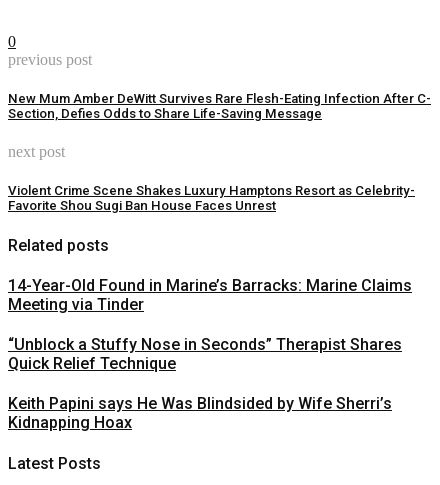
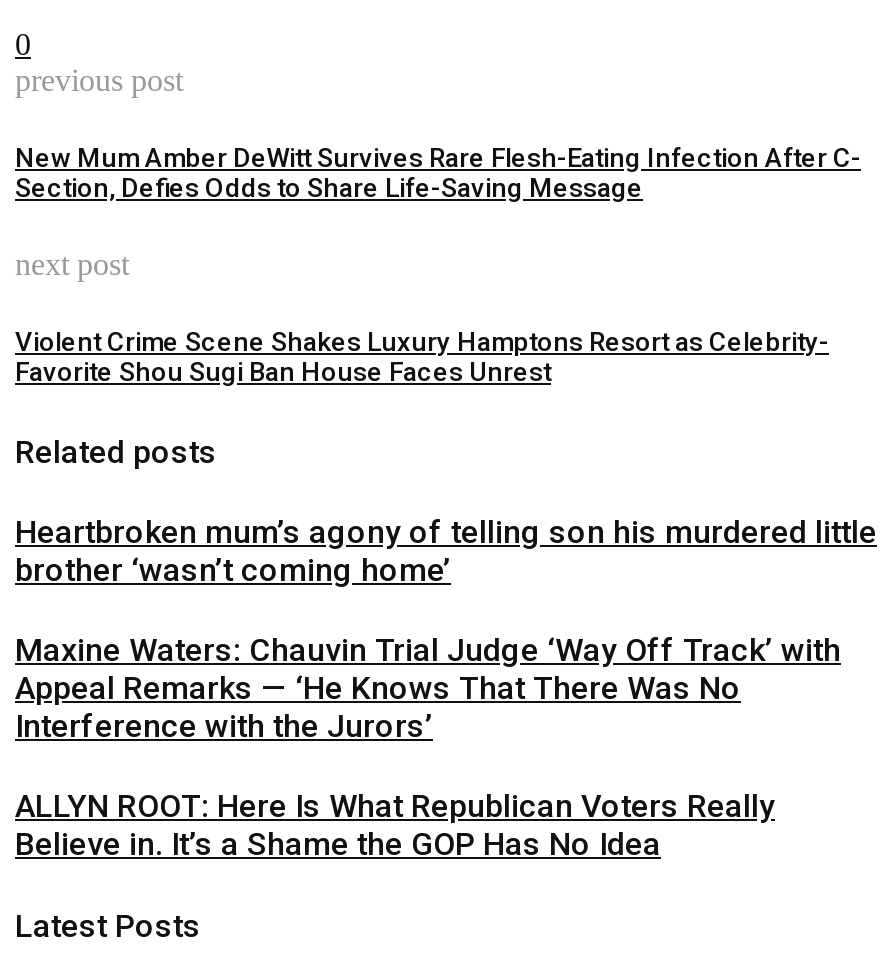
[8,276,412,314] 14-Year-Old Found in Marine’s Barracks: Marine Claims | Meeting via Tinder -> [15,513,877,589] Heartbroken mum’s agony of telling son his murdered little | brother ‘wasn’t coming home’
[8,335,402,373] “Unblock a Stuffy Nose in Seconds” Therapist Shares | Quick Relief Technique -> [15,631,841,745] Maxine Waters: Chauvin Trial Judge ‘Way Off Track’ with | Appeal Remarks — ‘He Knows That There Was No | Interference with the Jurors’
[8,394,392,432] Keith Papini says He Was Blindsided by Wife Sherri’s | Kidnapping Hoax -> [15,788,775,864] ALLYN ROOT: Here Is What Republican Voters Really | Believe in. It’s a Shame the GOP Has No Idea

